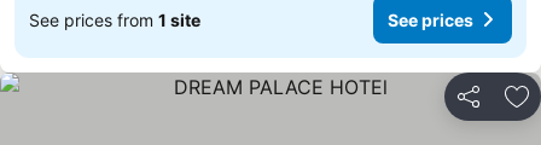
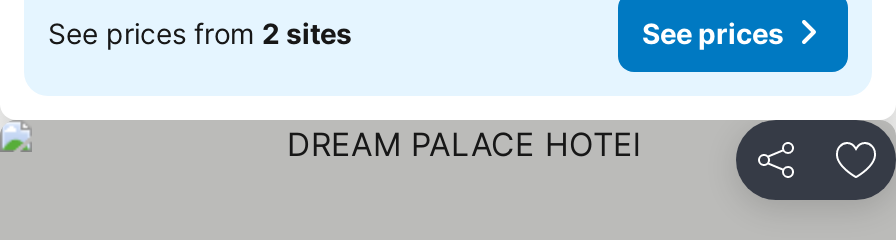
[29,9,200,30] See prices from 1 site -> [48,15,352,49] See prices from 2 sites

